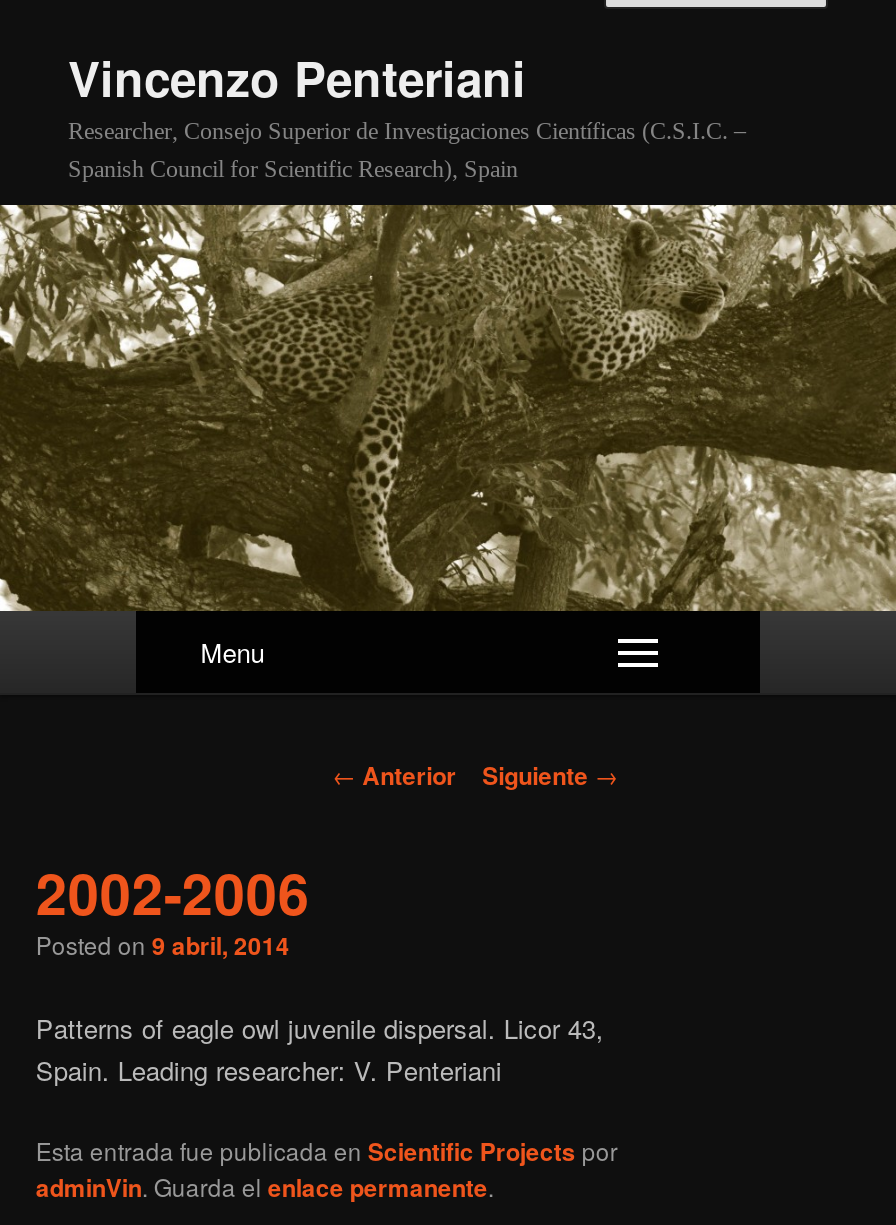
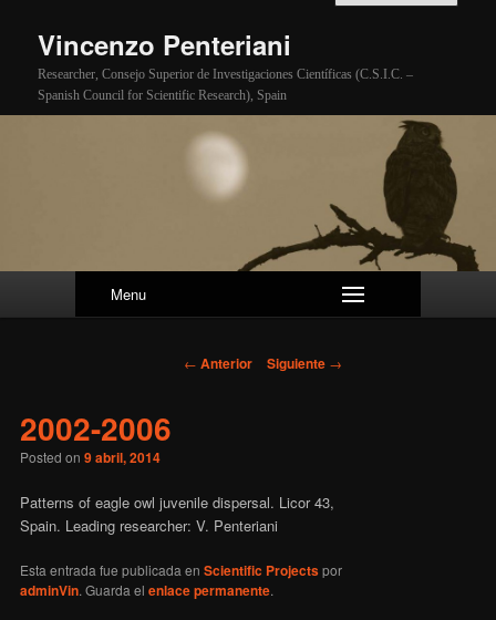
[6,203,890,613] [image] -> [3,114,493,272] [image]

